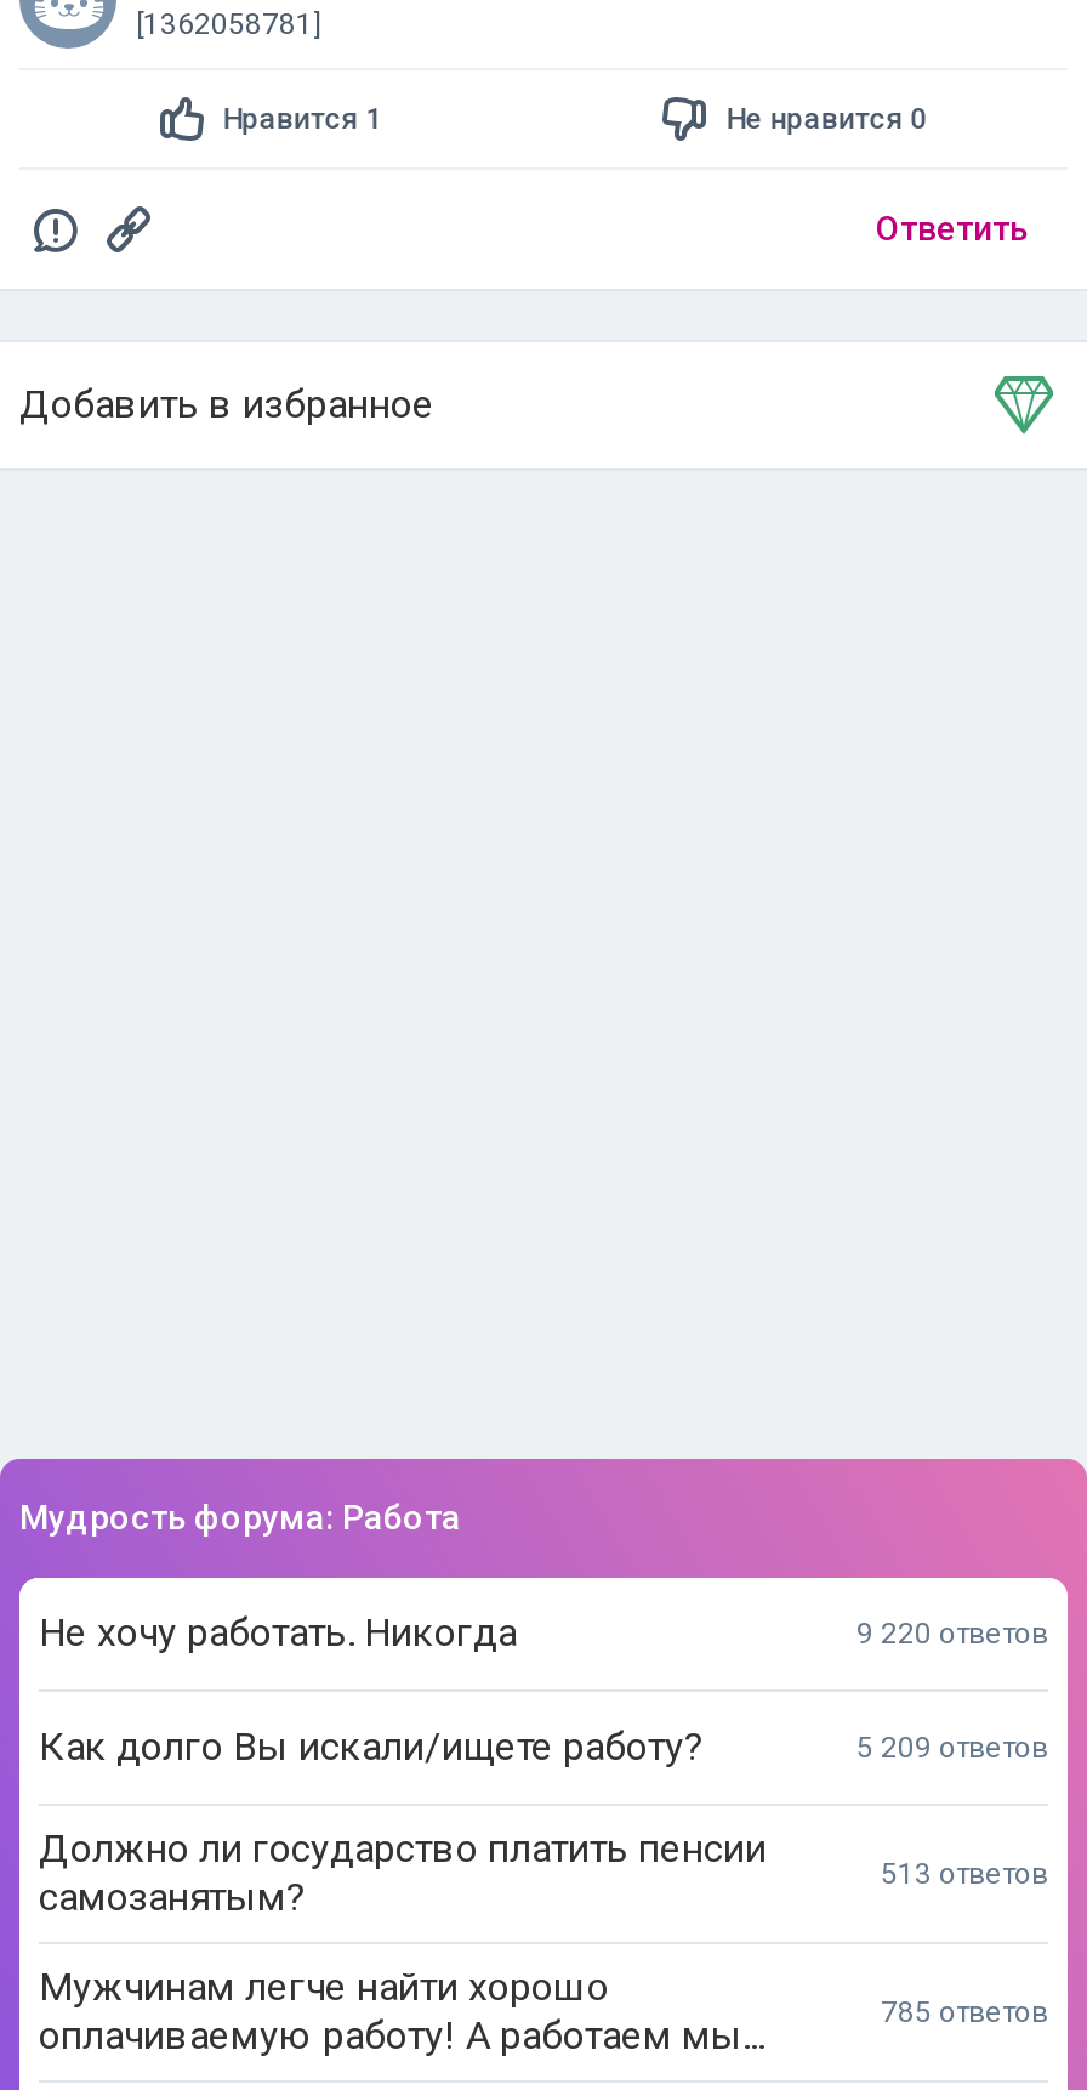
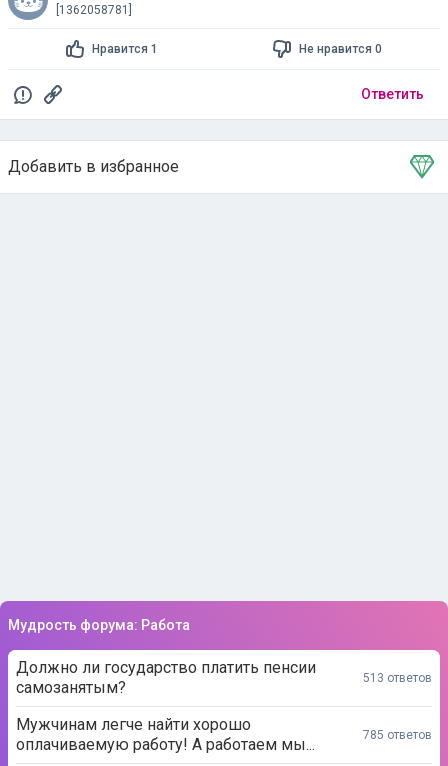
[39,1609,1048,1770] Не хочу работать. Никогда | 9 220 ответов | Как долго Вы искали/ищете работу? | 5 209 ответов -> none

